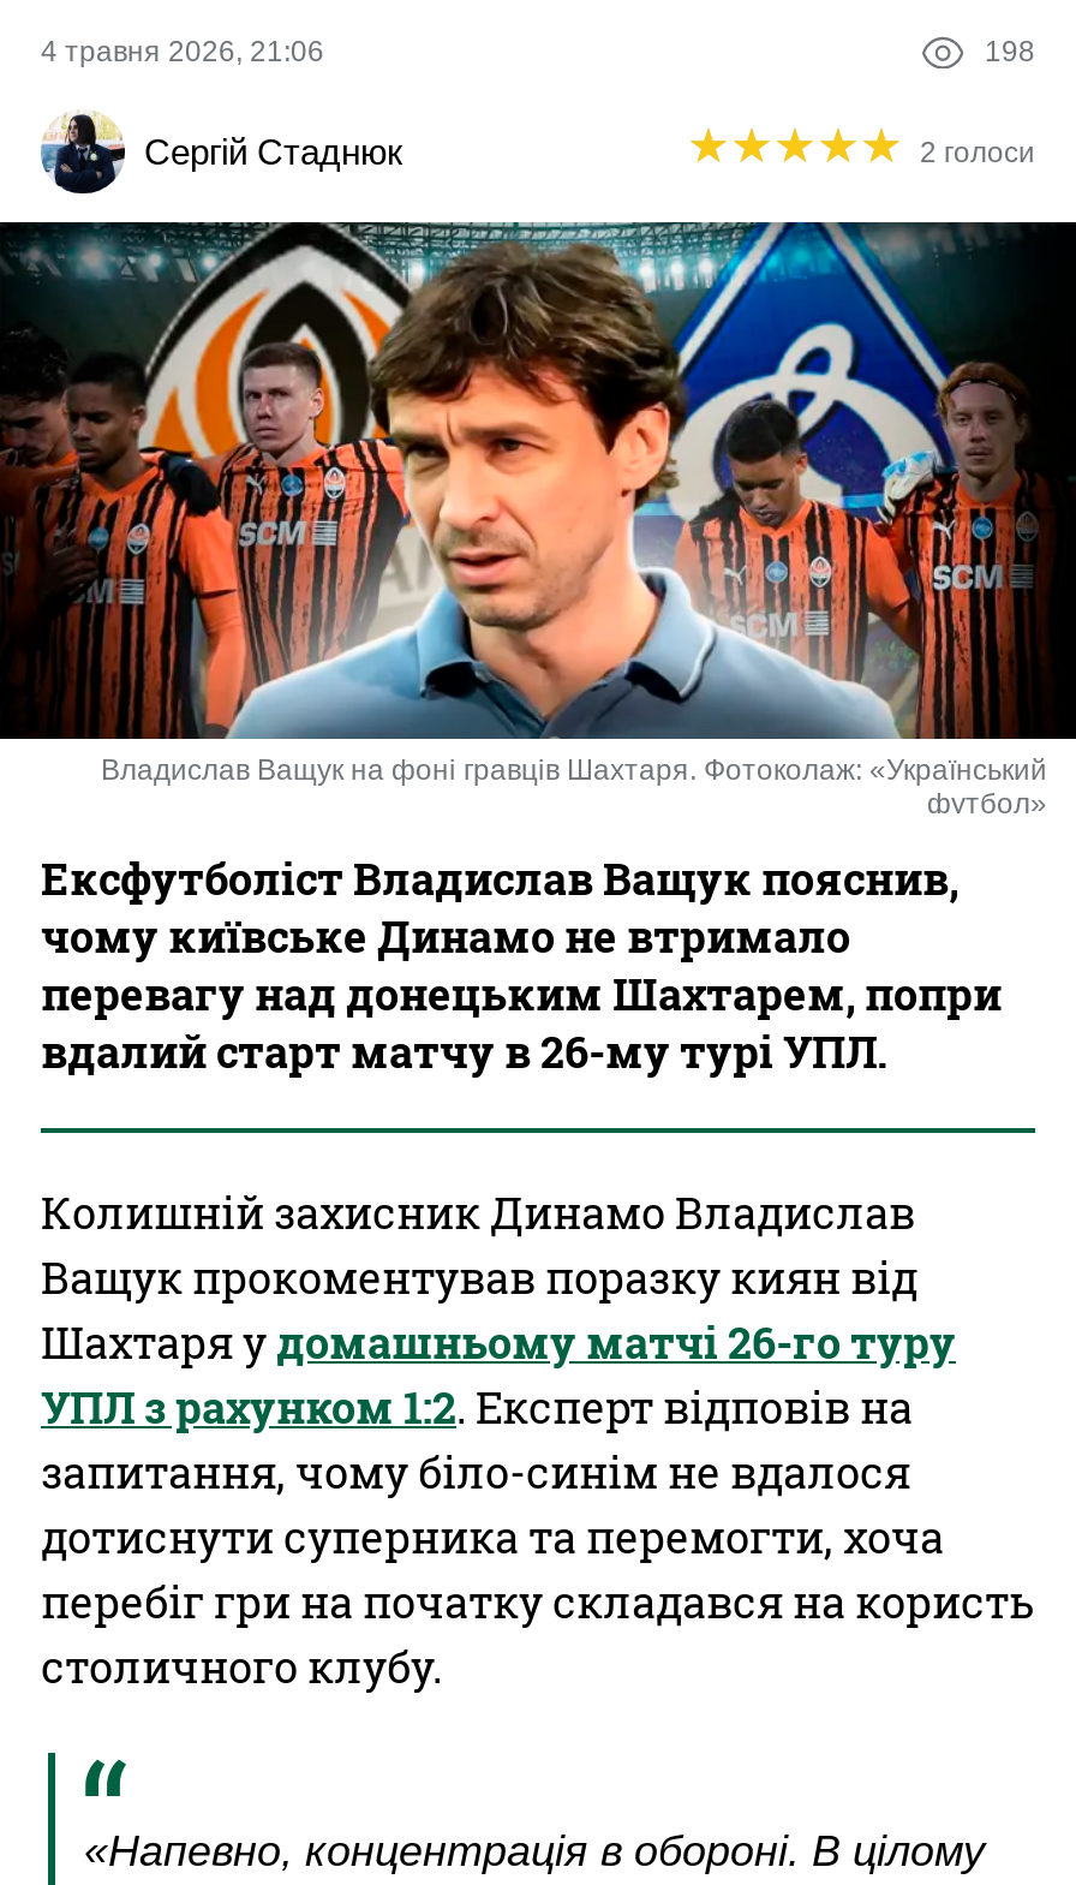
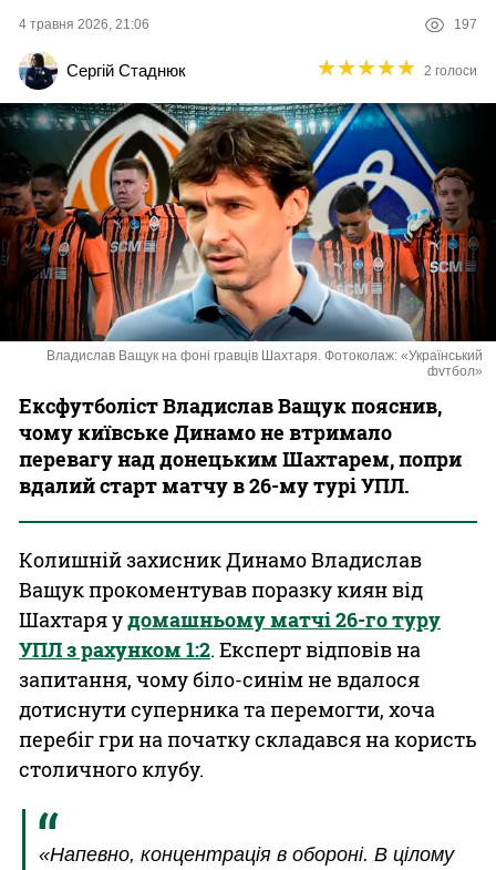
[985,35,1035,68] 198 -> [454,17,477,32] 197

